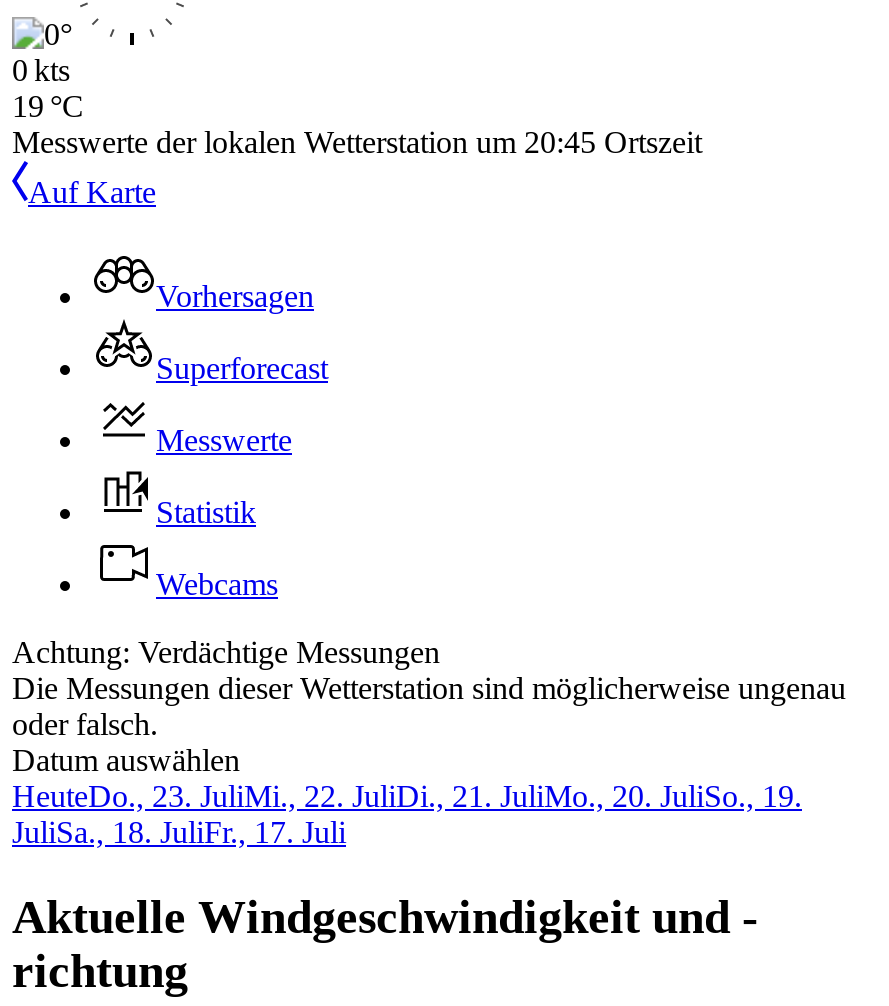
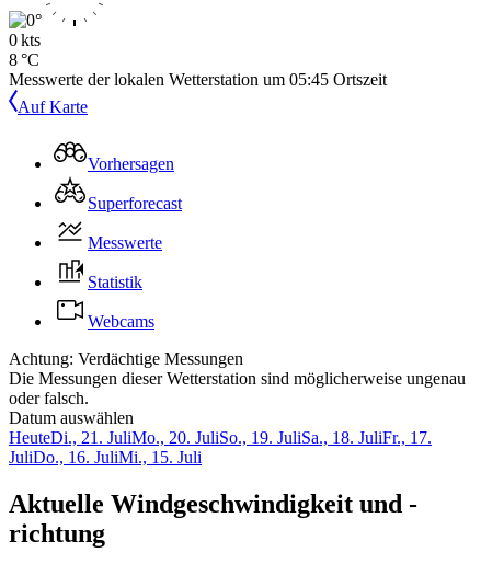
[12,89,84,123] 19 °C -> [9,50,39,69] 8 °C
[12,125,702,159] Messwerte der lokalen Wetterstation um 20:45 Ortszeit -> [9,70,387,89] Messwerte der lokalen Wetterstation um 05:45 Ortszeit
[12,779,802,813] HeuteDo., 23. JuliMi., 22. JuliDi., 21. JuliMo., 20. JuliSo., 19. -> [9,428,432,447] HeuteDi., 21. JuliMo., 20. JuliSo., 19. JuliSa., 18. JuliFr., 17.
[12,815,346,849] JuliSa., 18. JuliFr., 17. Juli -> [9,448,202,466] JuliDo., 16. JuliMi., 15. Juli

